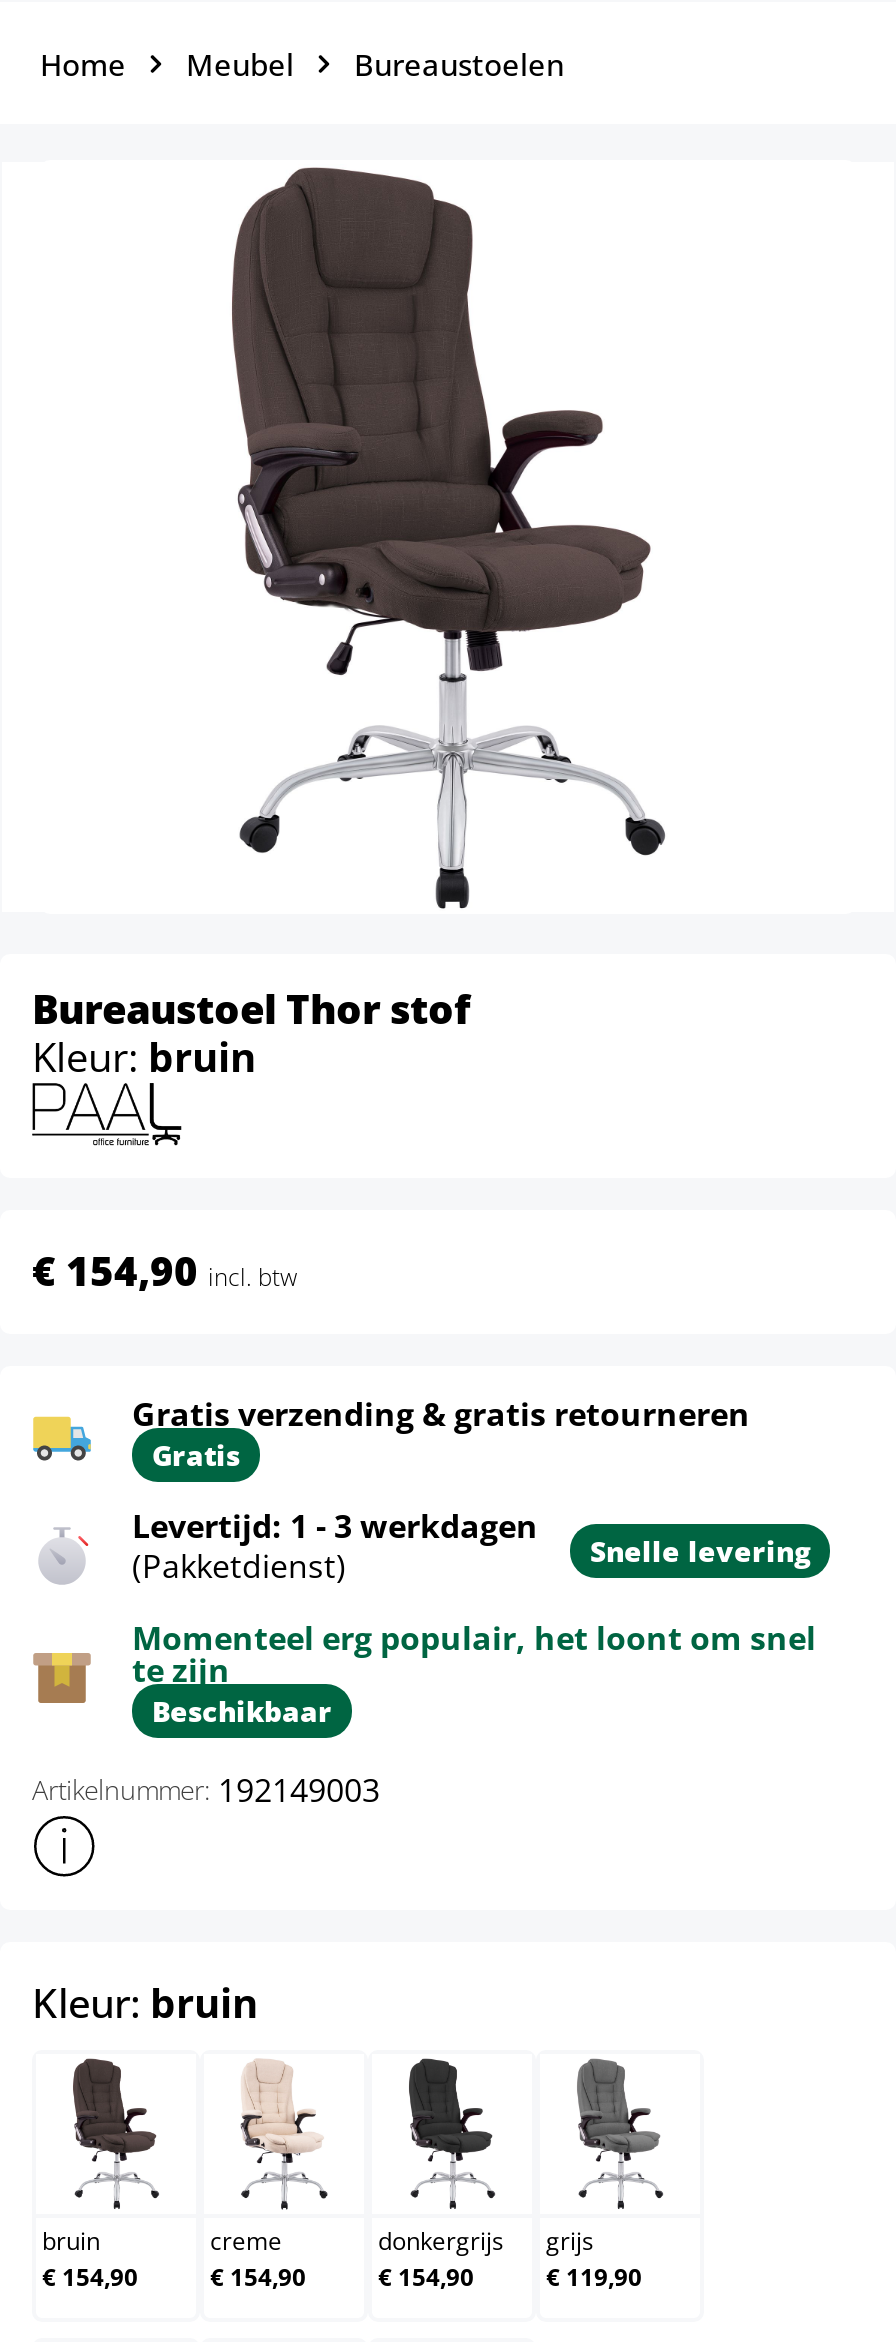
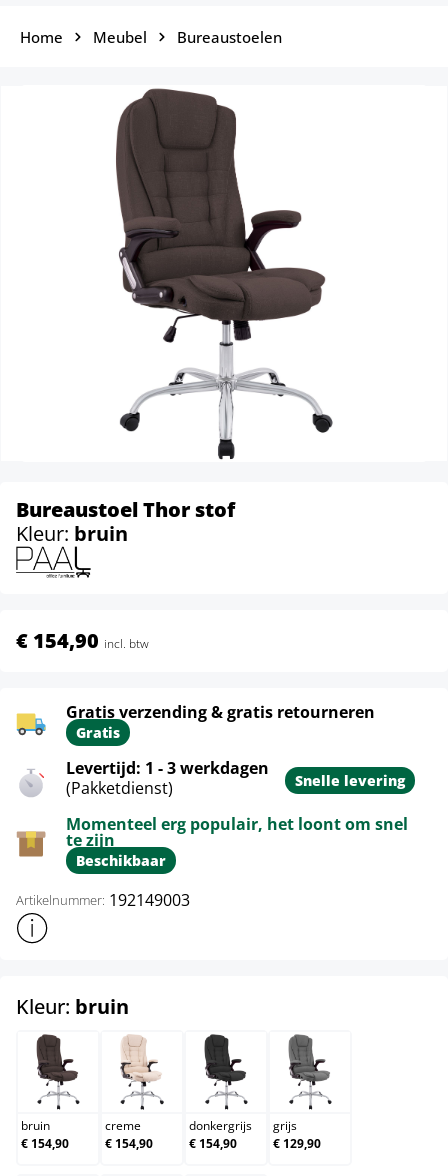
[546,2260,642,2294] € 119,90 -> [273,1135,321,1152] € 129,90

